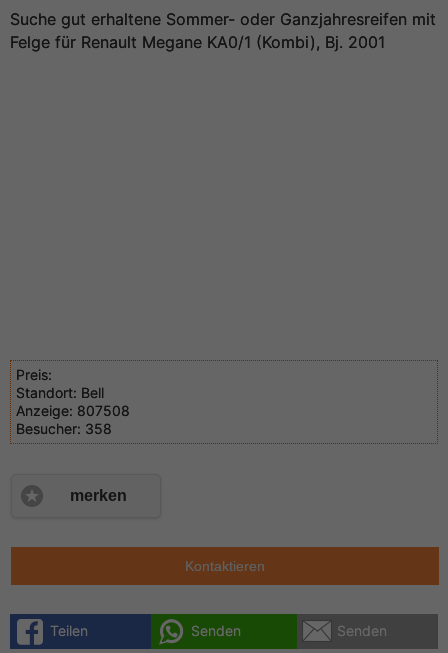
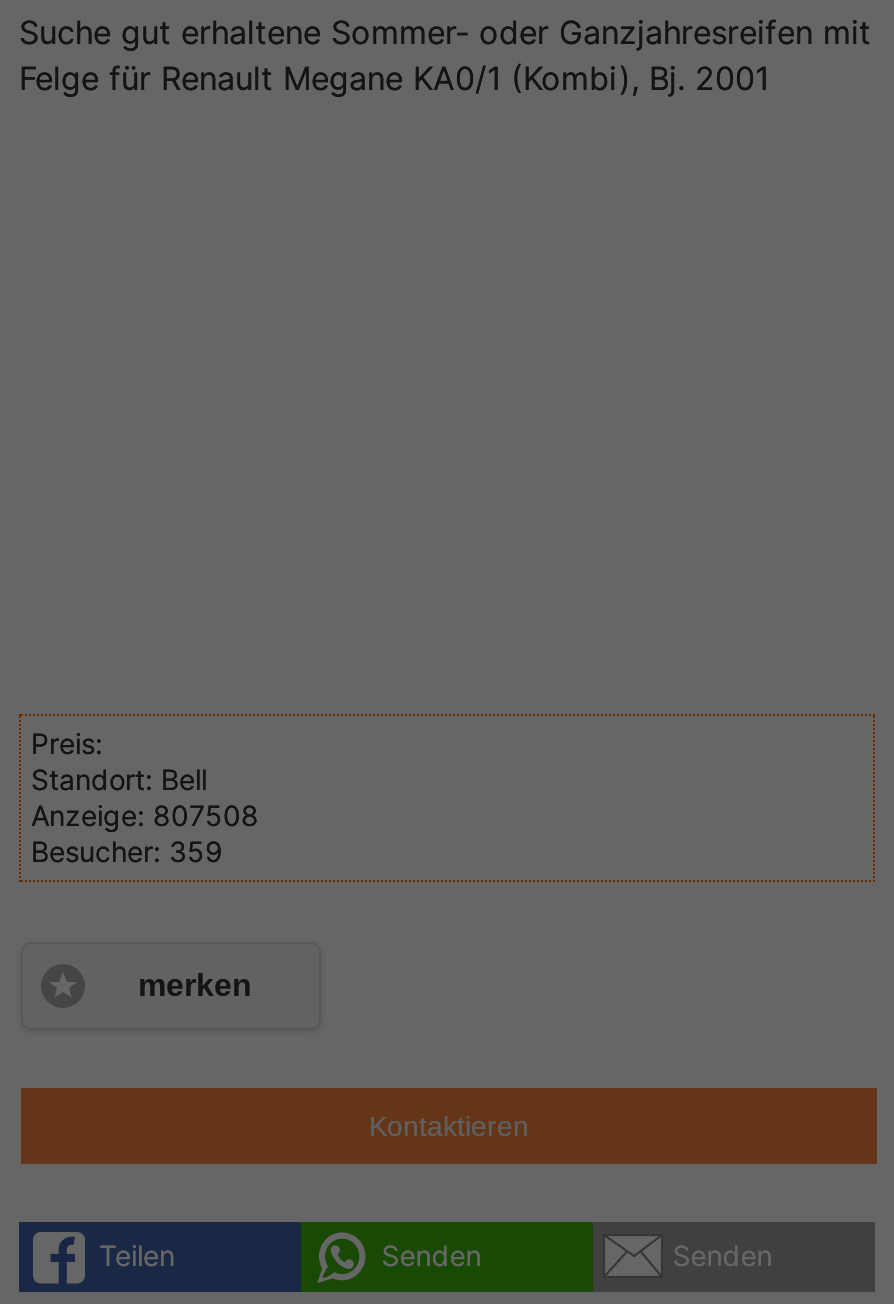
[16,420,112,437] Besucher: 358 -> [31,834,223,868] Besucher: 359

